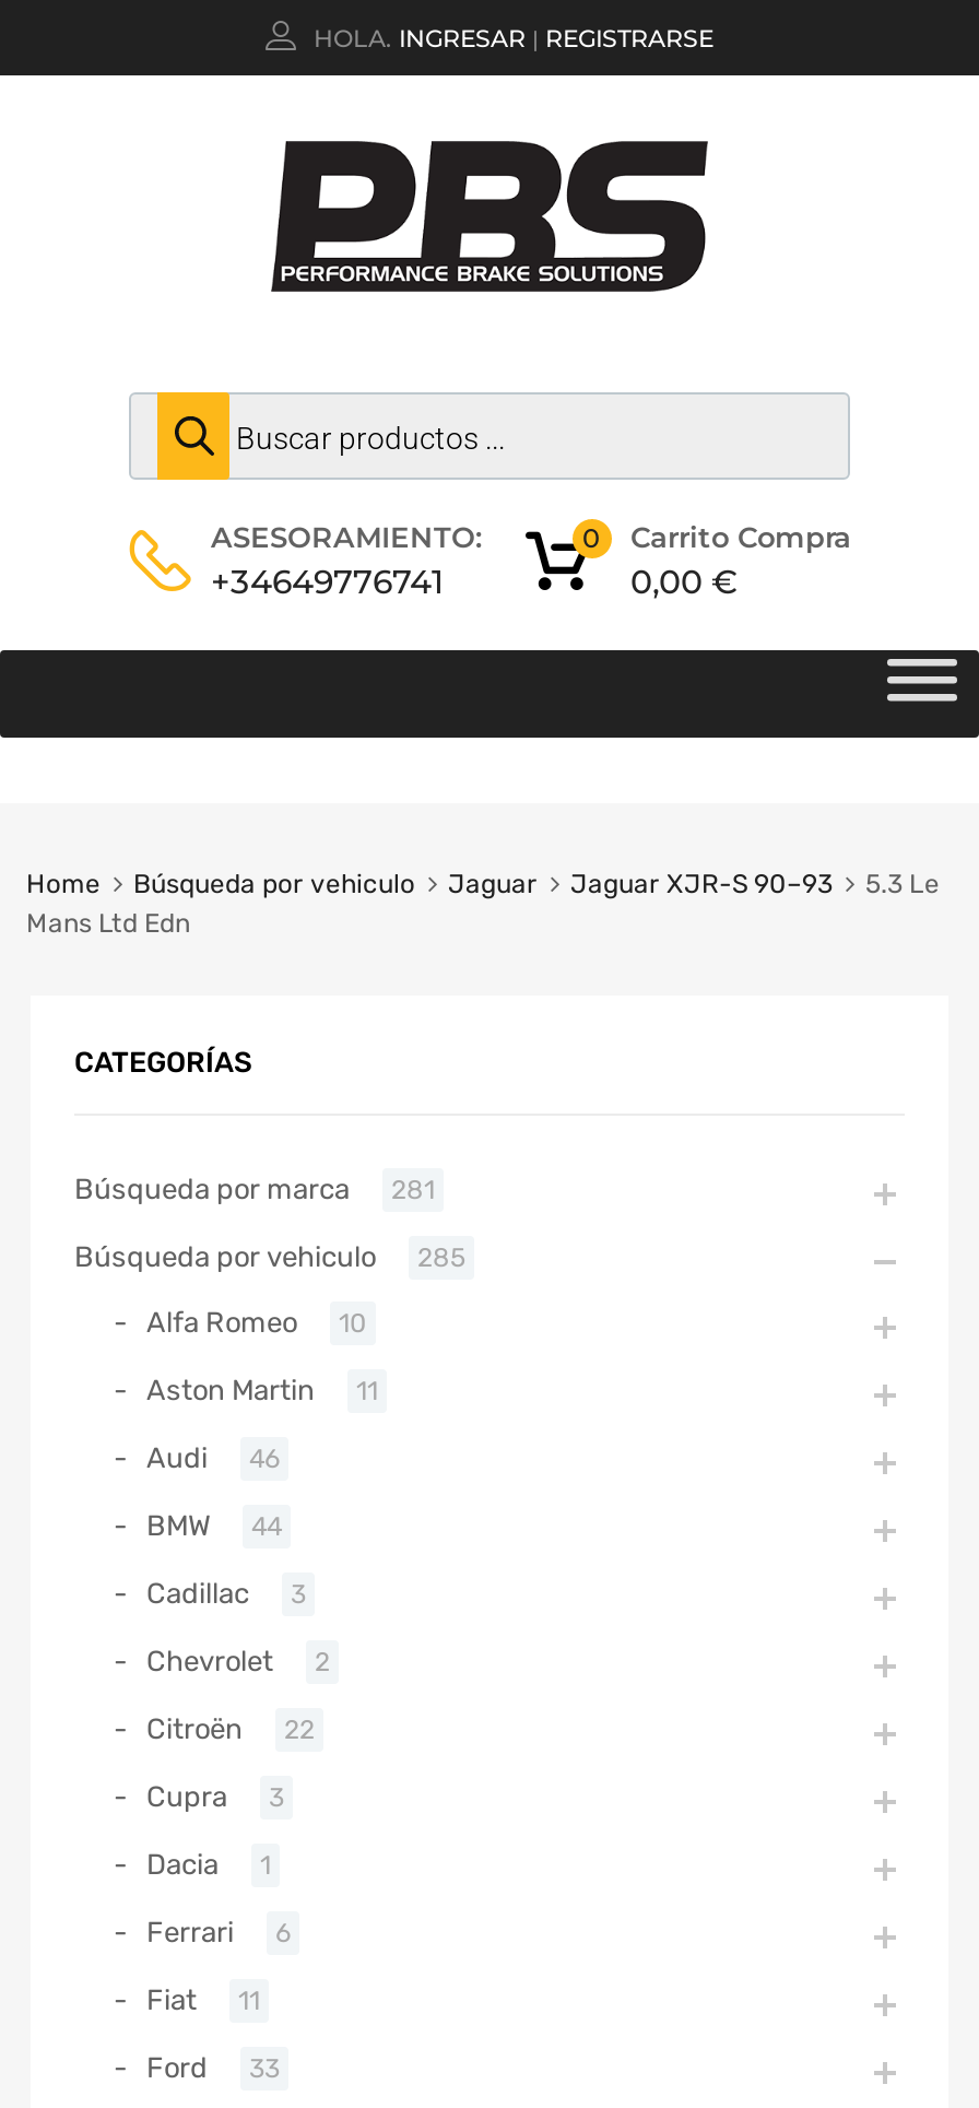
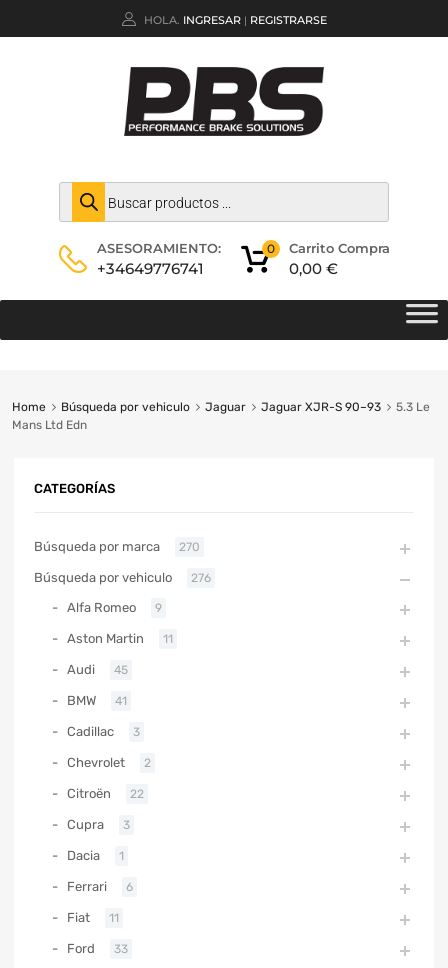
[74,1173,435,1206] Búsqueda por marca 281 -> [34,539,200,554] Búsqueda por marca 270
[74,1241,465,1274] Búsqueda por vehiculo 285 -> [34,570,211,585] Búsqueda por vehiculo 276
[146,1306,367,1339] Alfa Romeo 10 -> [67,600,162,615] Alfa Romeo 9
[146,1442,280,1475] Audi 46 -> [67,662,128,677] Audi 45
[146,1510,282,1542] BMW 44 -> [67,693,127,708] BMW 41

